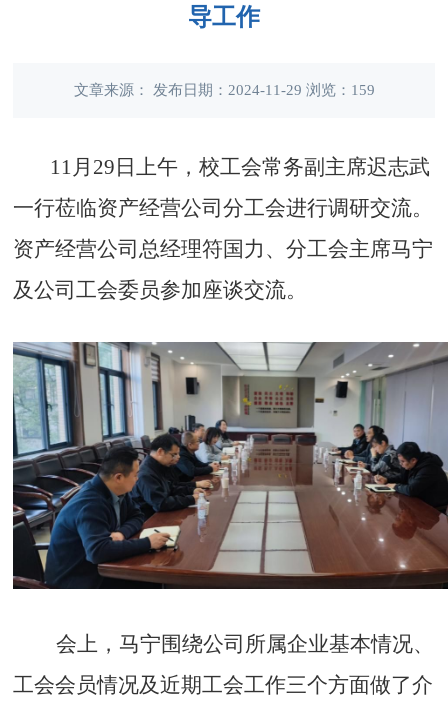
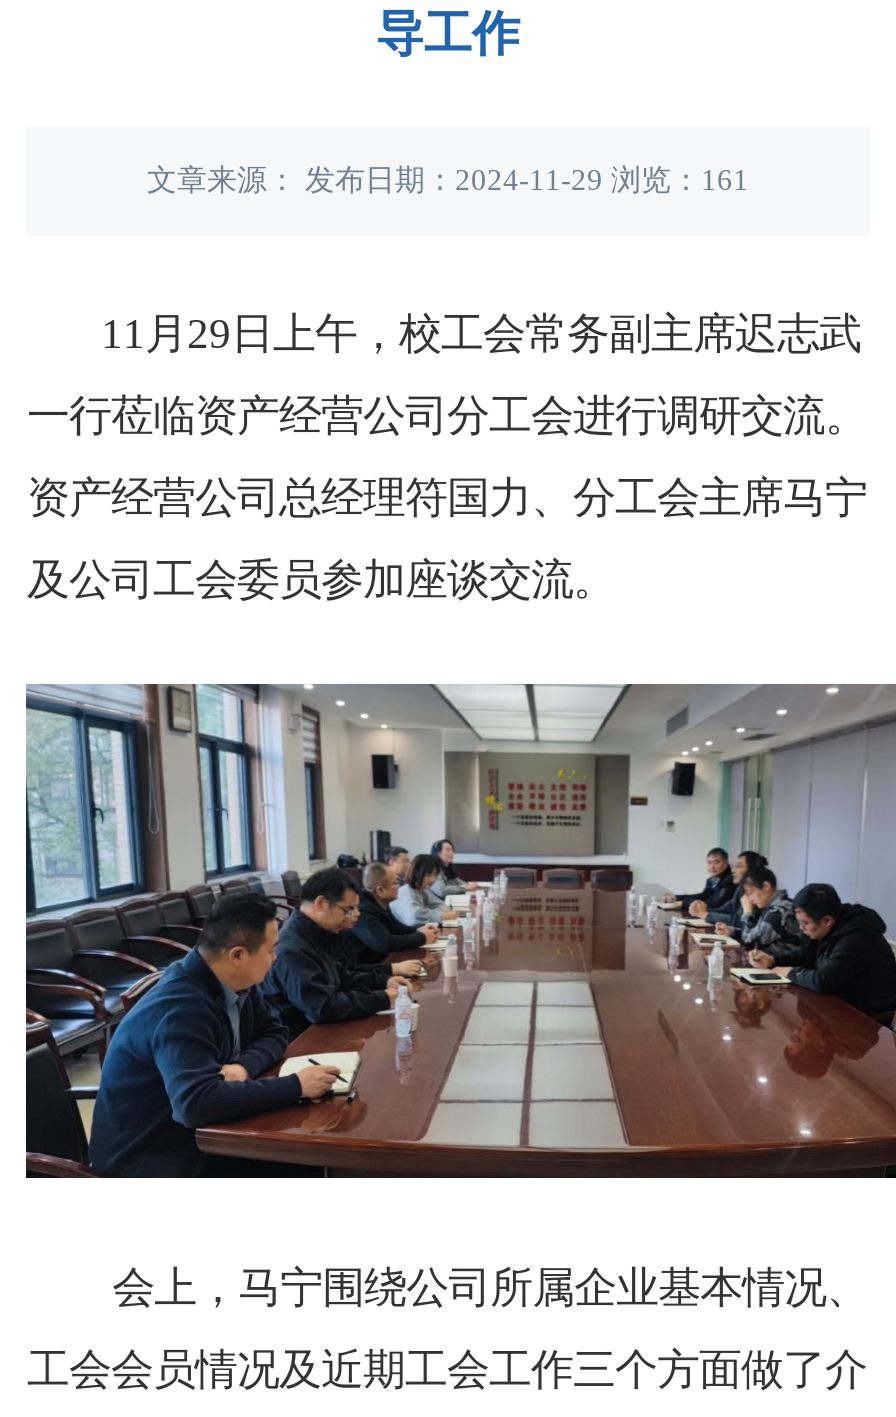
[73,82,374,98] 文章来源： 发布日期：2024-11-29 浏览：159 -> [147,164,749,196] 文章来源： 发布日期：2024-11-29 浏览：161

